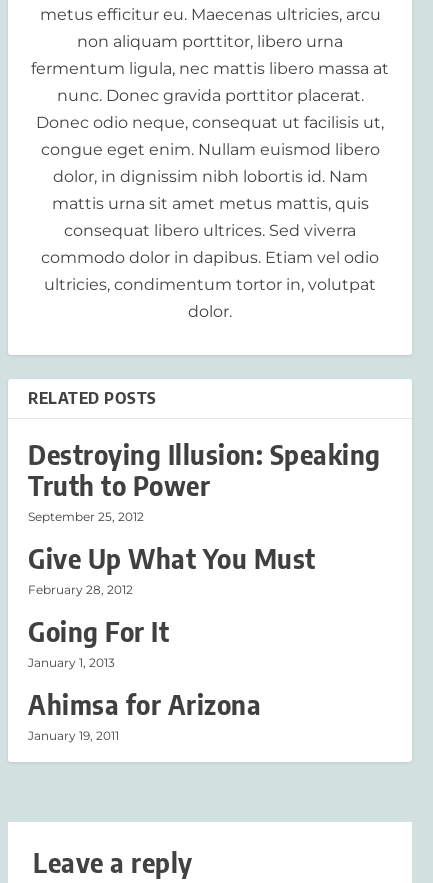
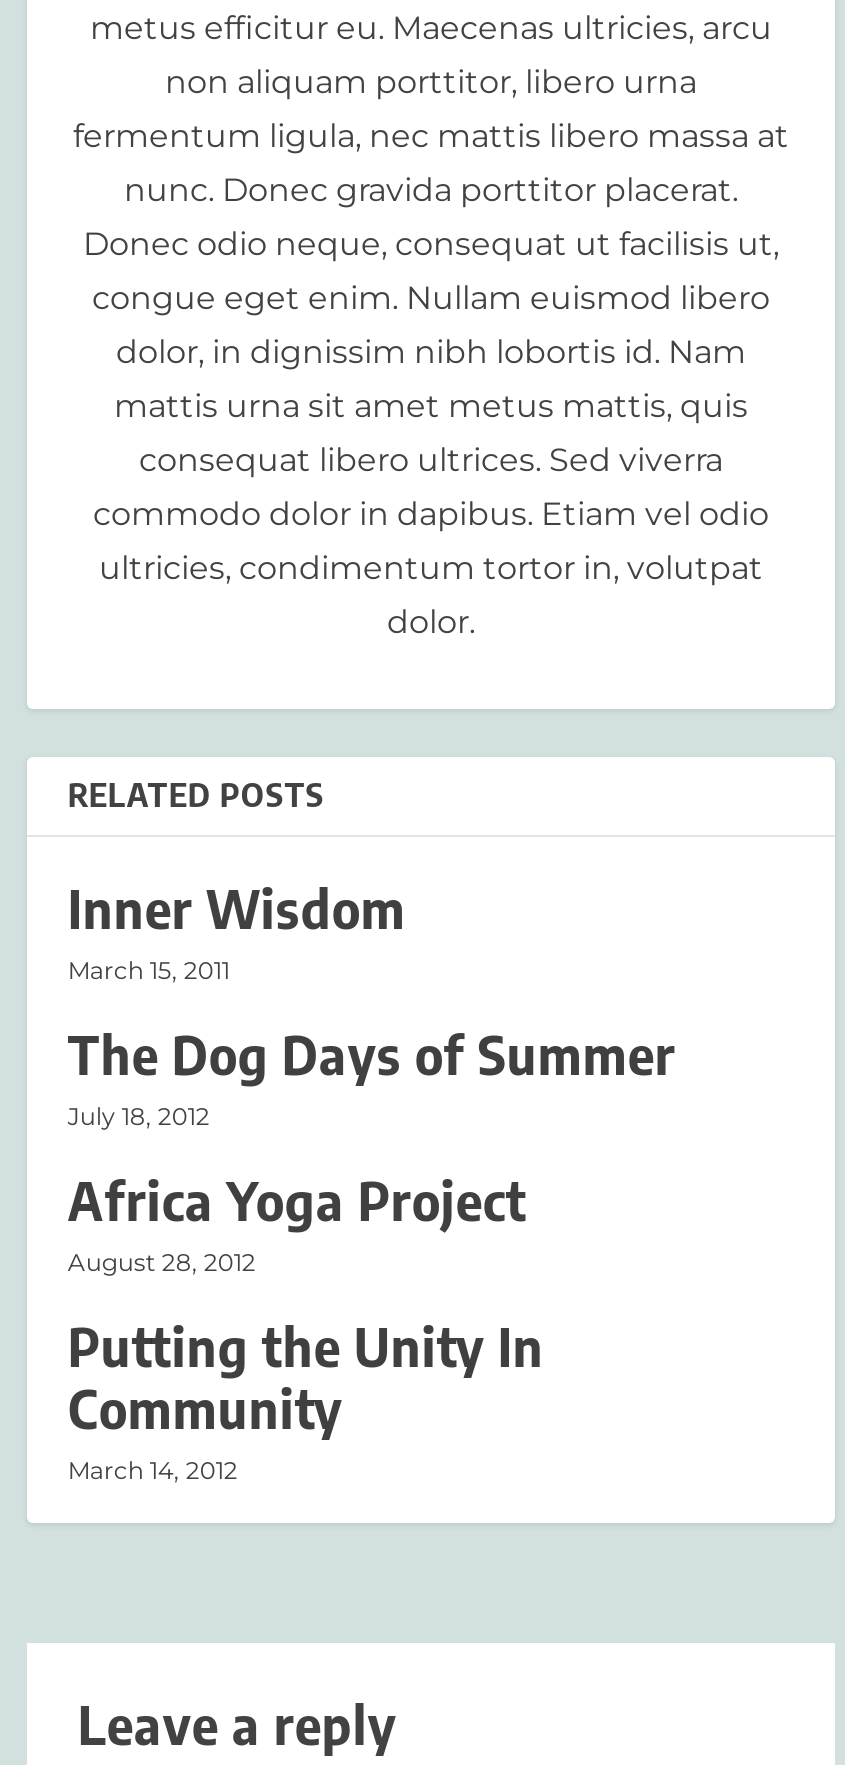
[28,438,381,524] Destroying Illusion: Speaking | Truth to Power | September 25, 2012 -> [68,876,406,986] Inner Wisdom | March 15, 2011
[28,542,316,597] Give Up What You Must | February 28, 2012 -> [68,1022,676,1132] The Dog Days of Summer | July 18, 2012
[28,615,169,670] Going For It | January 1, 2013 -> [68,1168,527,1278] Africa Yoga Project | August 28, 2012
[28,688,261,743] Ahimsa for Arizona | January 19, 2011 -> [68,1314,544,1486] Putting the Unity In | Community | March 14, 2012

